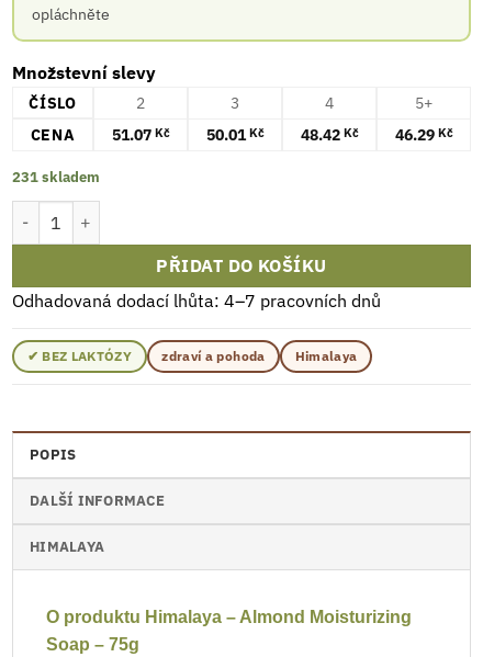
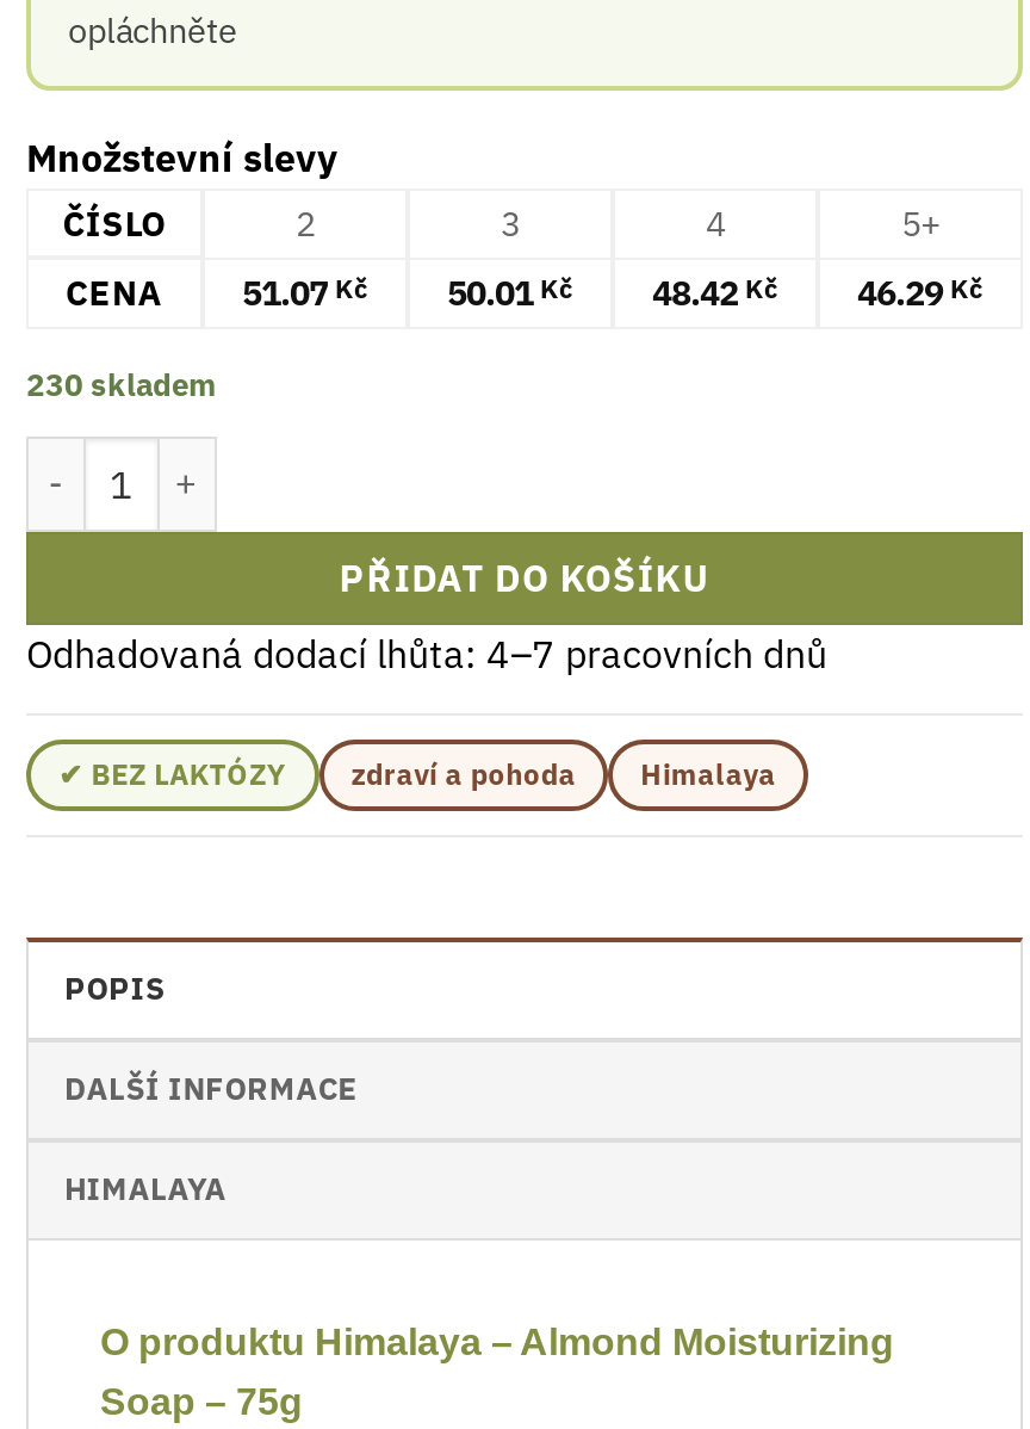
[12,167,100,186] 231 skladem -> [26,364,217,405] 230 skladem

